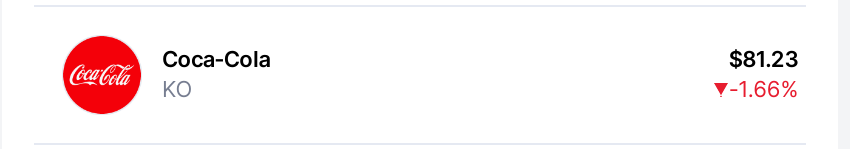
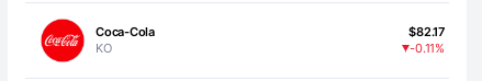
[729,46,798,74] $81.23 -> [409,24,445,40] $82.17
[729,76,798,104] -1.66% -> [410,41,445,56] -0.11%

